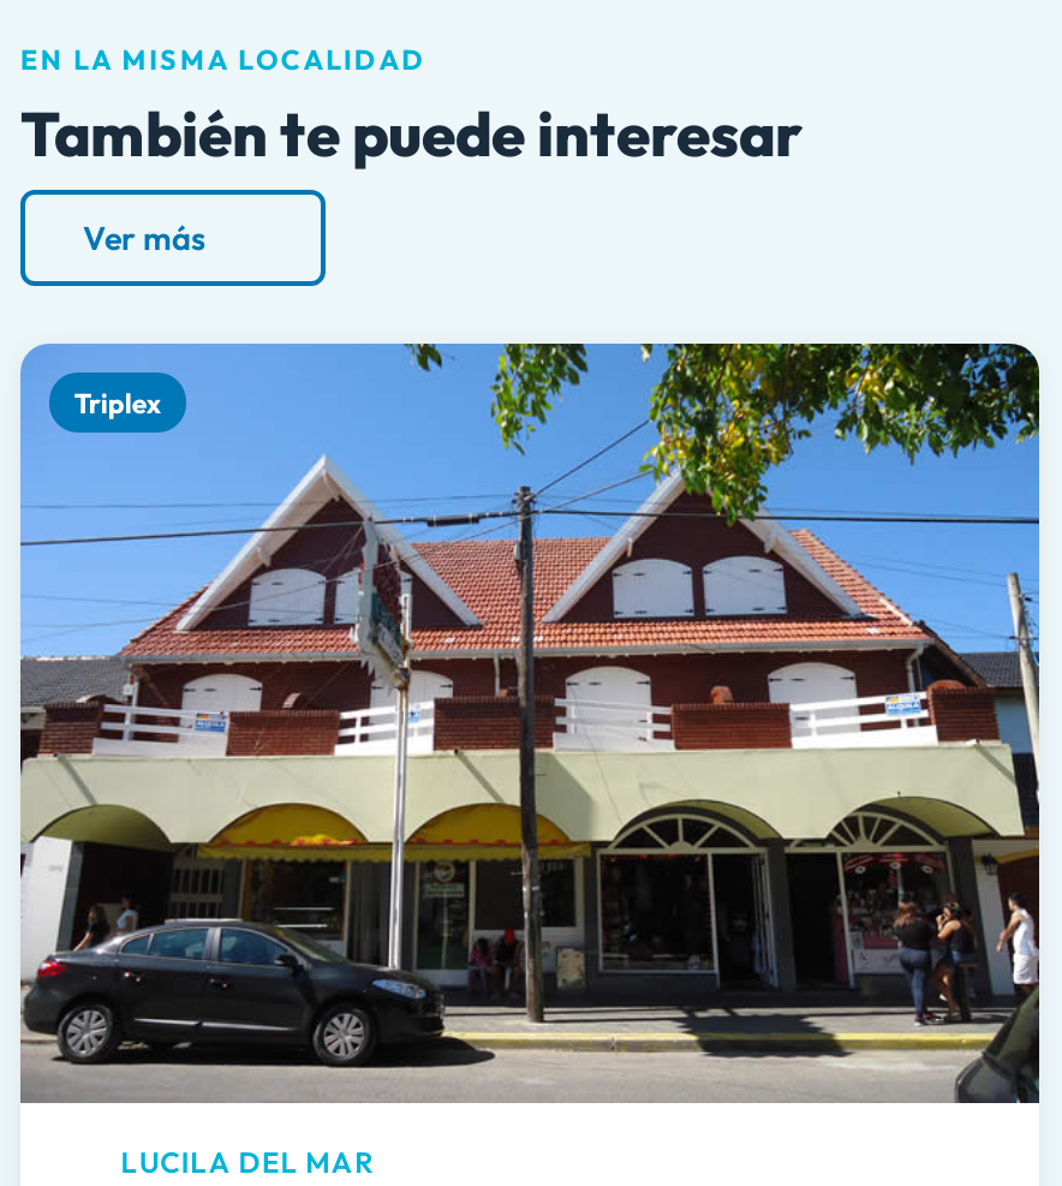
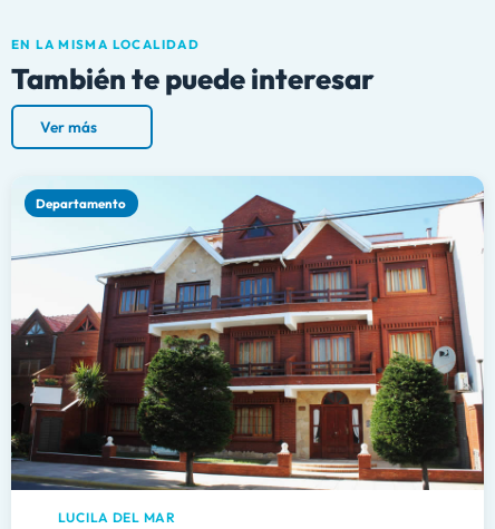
[18,341,1042,1105] [image] | Triplex -> [10,176,484,490] [image] | Departamento

